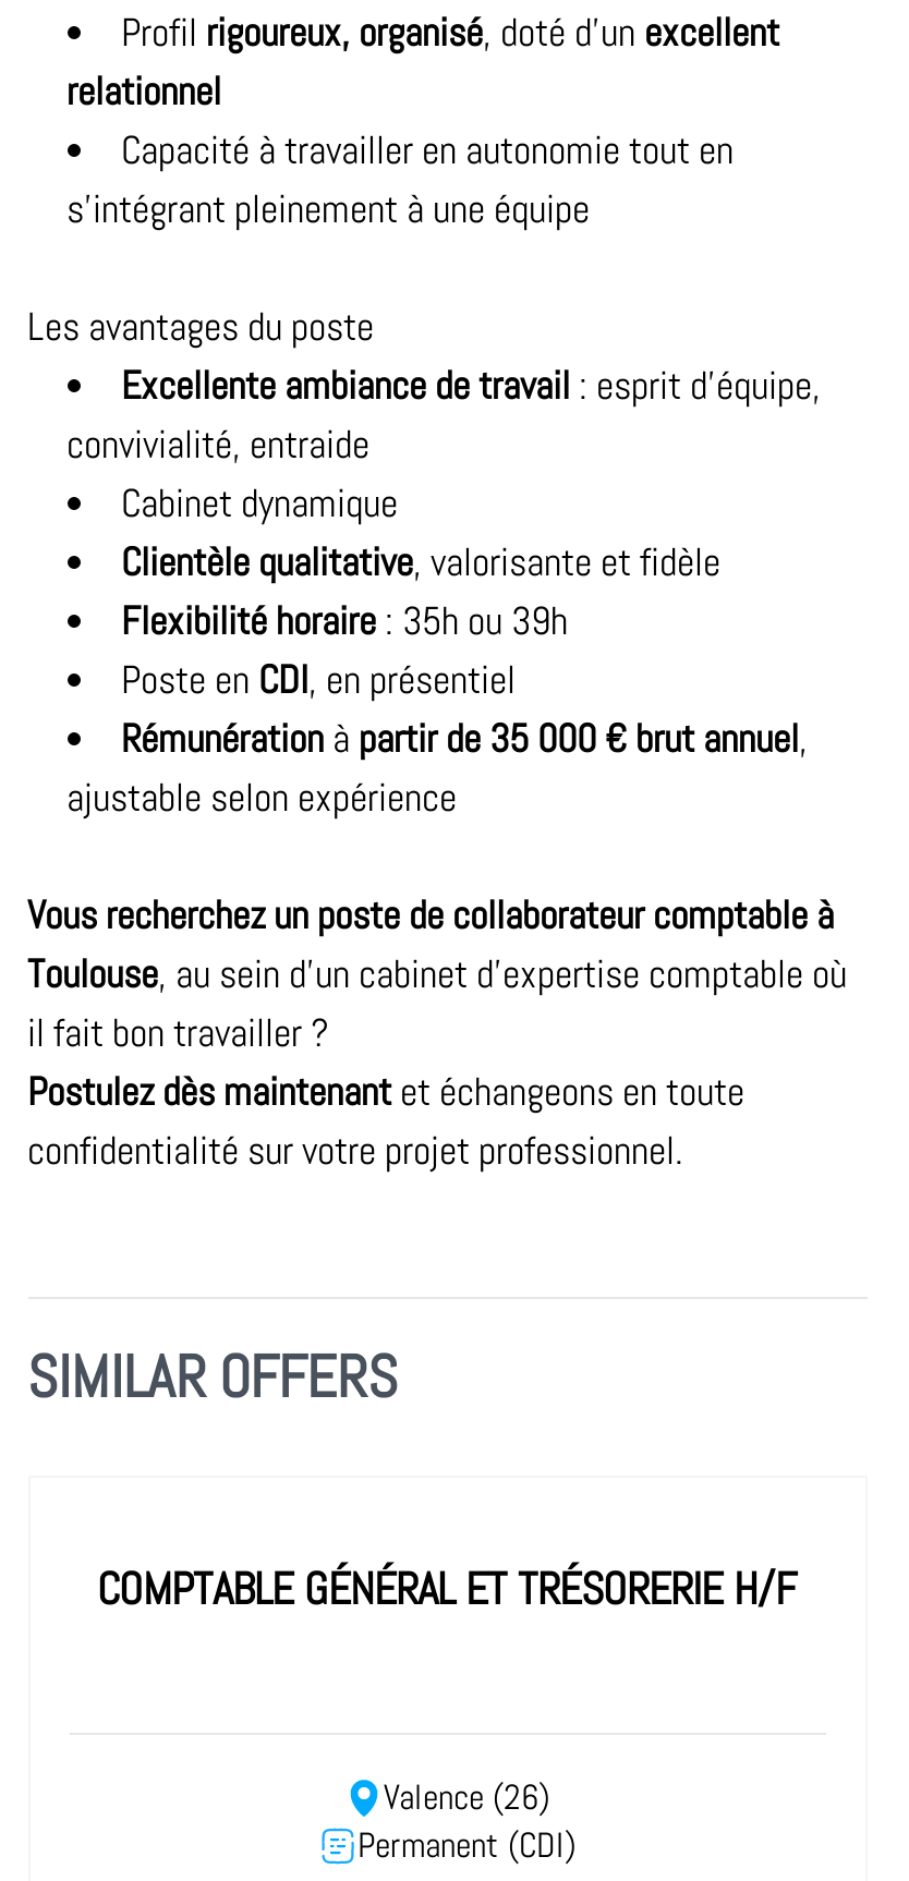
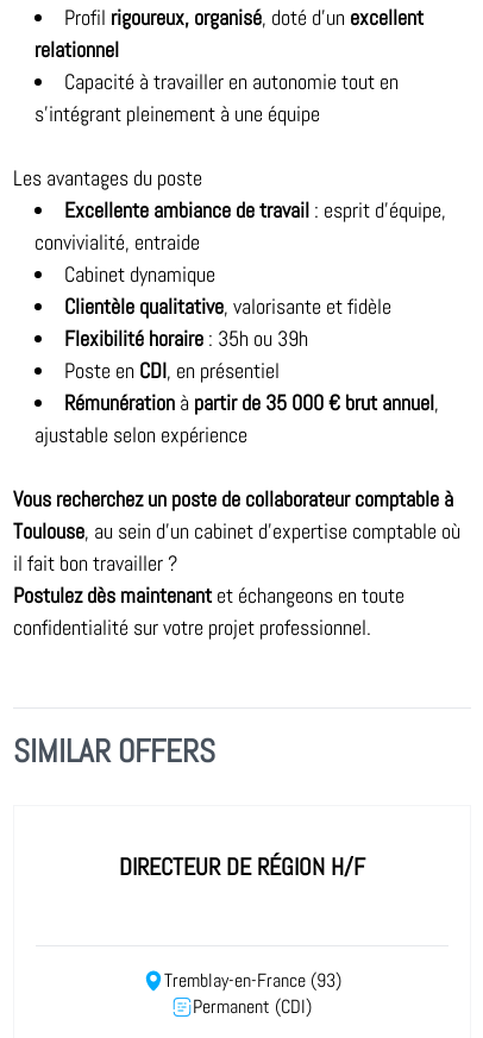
[97,1561,797,1617] COMPTABLE GÉNÉRAL ET TRÉSORERIE H/F -> [118,851,365,882] DIRECTEUR DE RÉGION H/F
[384,1776,549,1820] Valence (26) -> [164,969,341,993] Tremblay-en-France (93)

